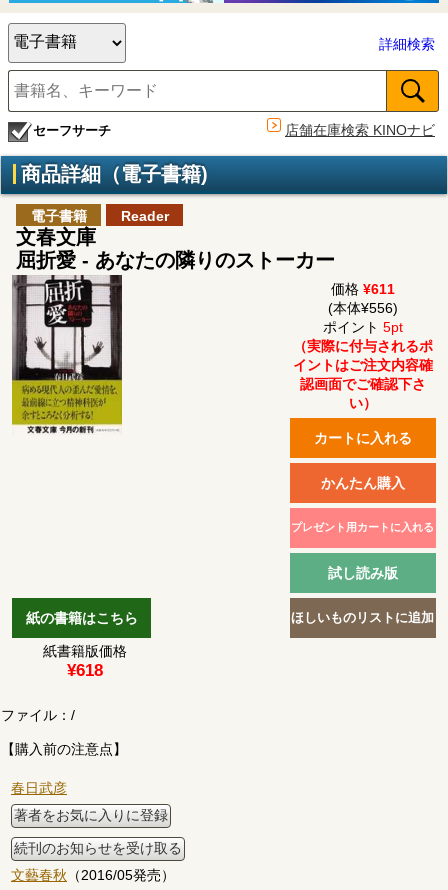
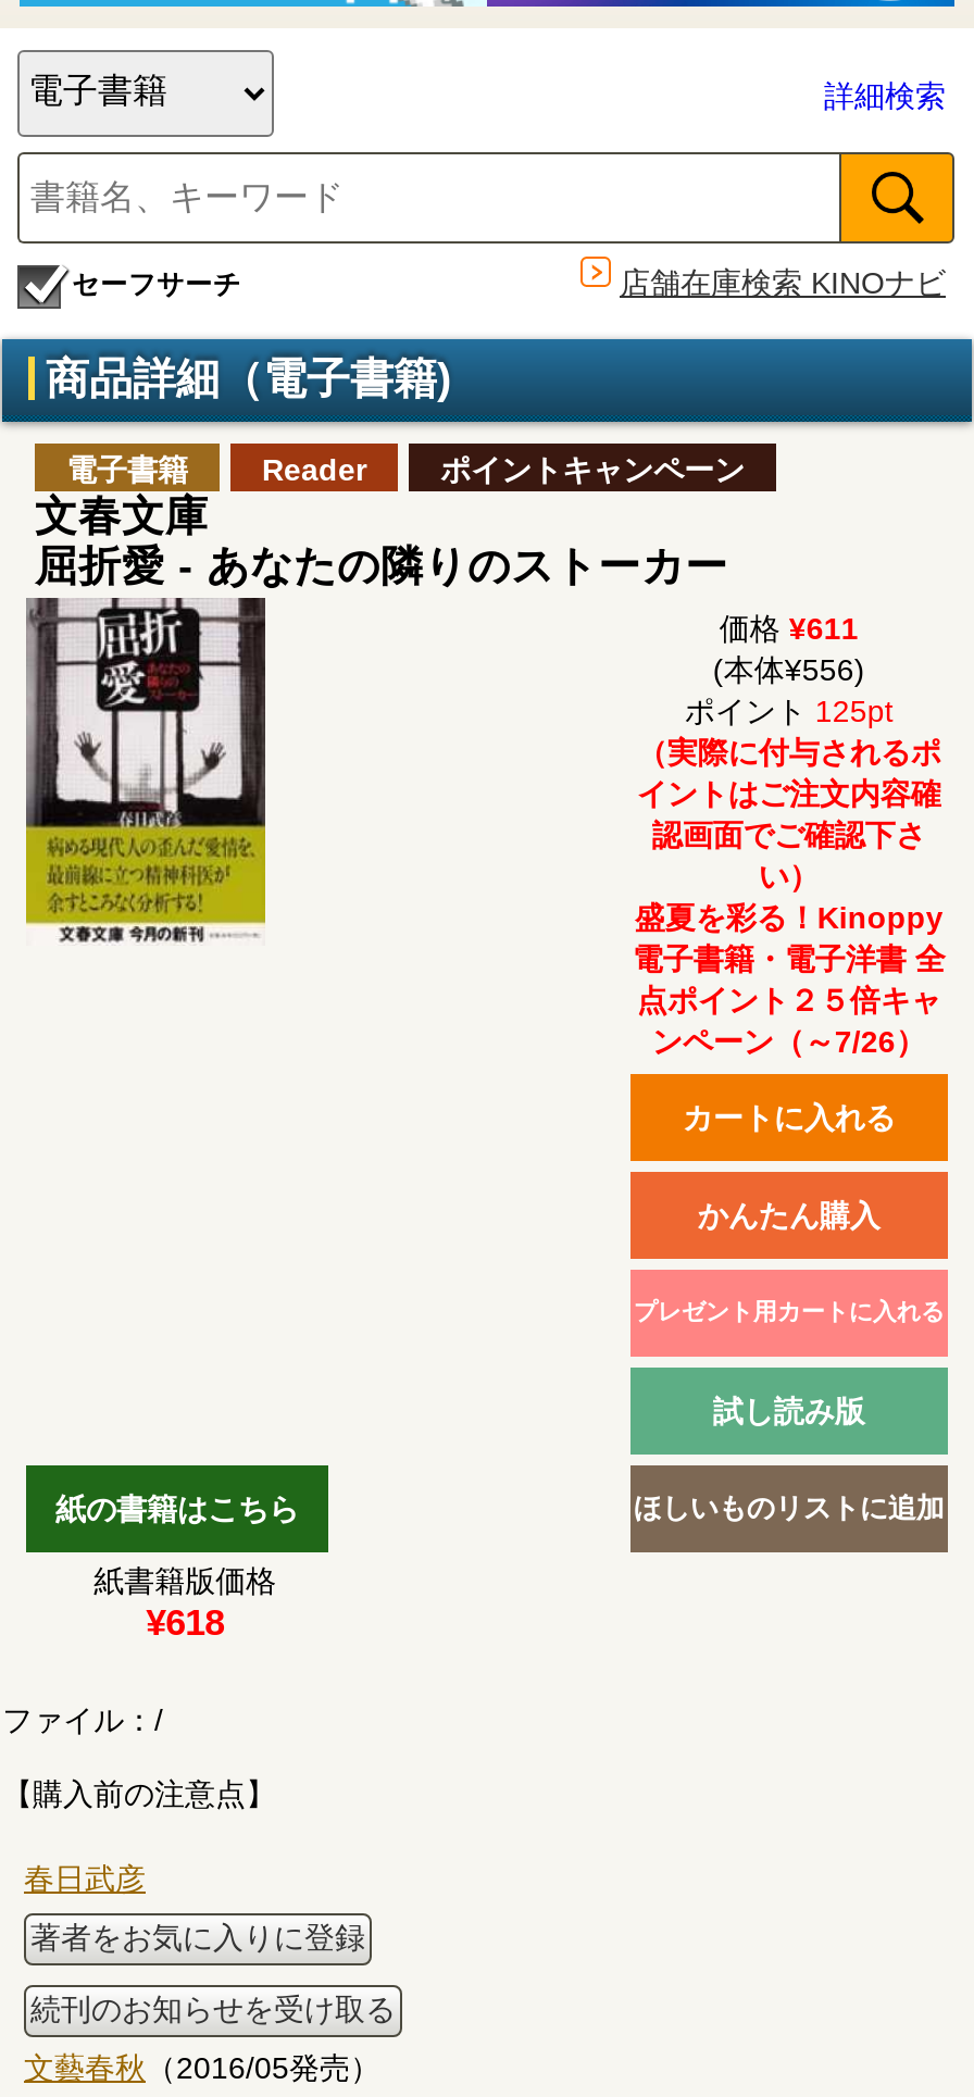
none -> [440,453,745,487] ポイントキャンペーン
[323,319,403,335] ポイント5pt -> [684,693,893,728] ポイント125pt
none -> [632,900,945,1058] 盛夏を彩る！Kinoppy | 電子書籍・電子洋書 全 | 点ポイント２５倍キャ | ンペーン（～7/26）

